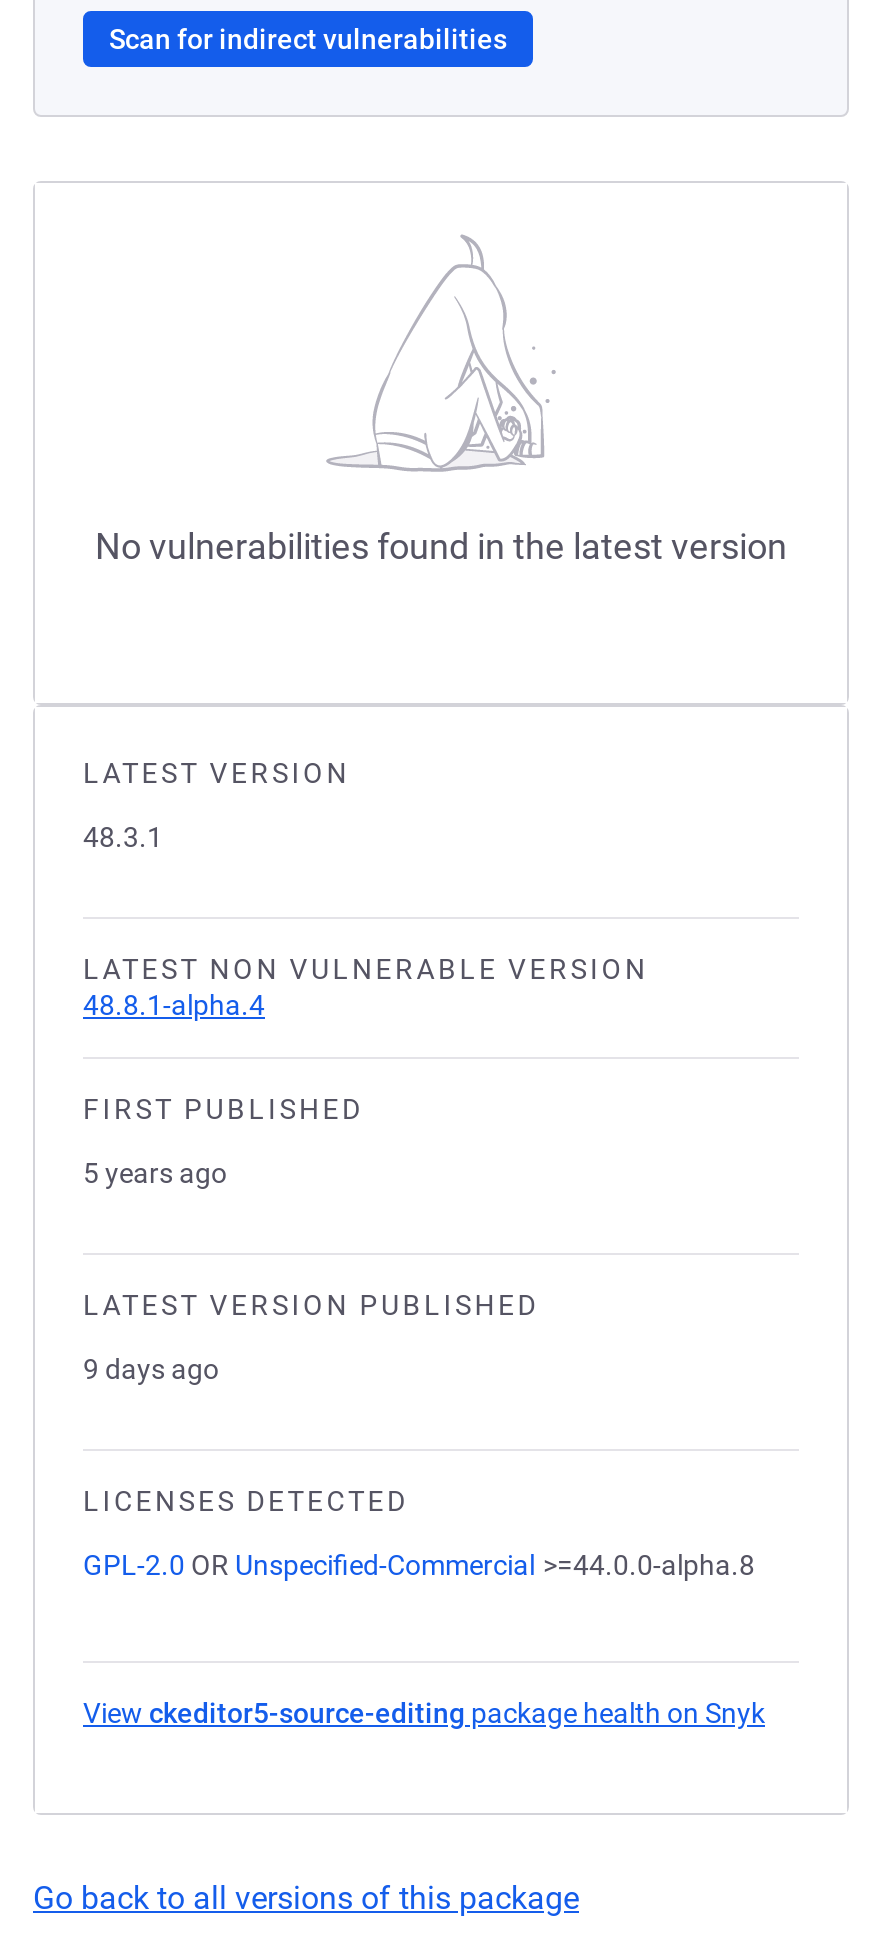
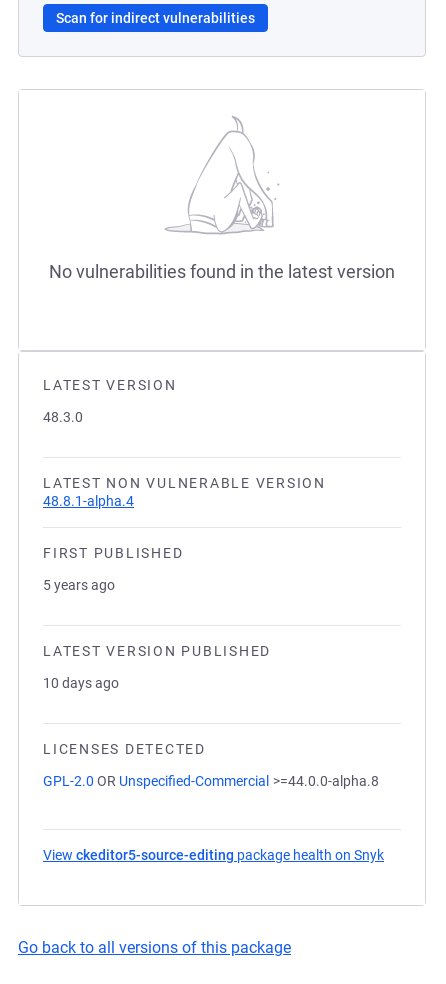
[83,821,163,853] 48.3.1 -> [43,409,83,425] 48.3.0
[83,1353,219,1385] 9 days ago -> [43,675,119,691] 10 days ago

